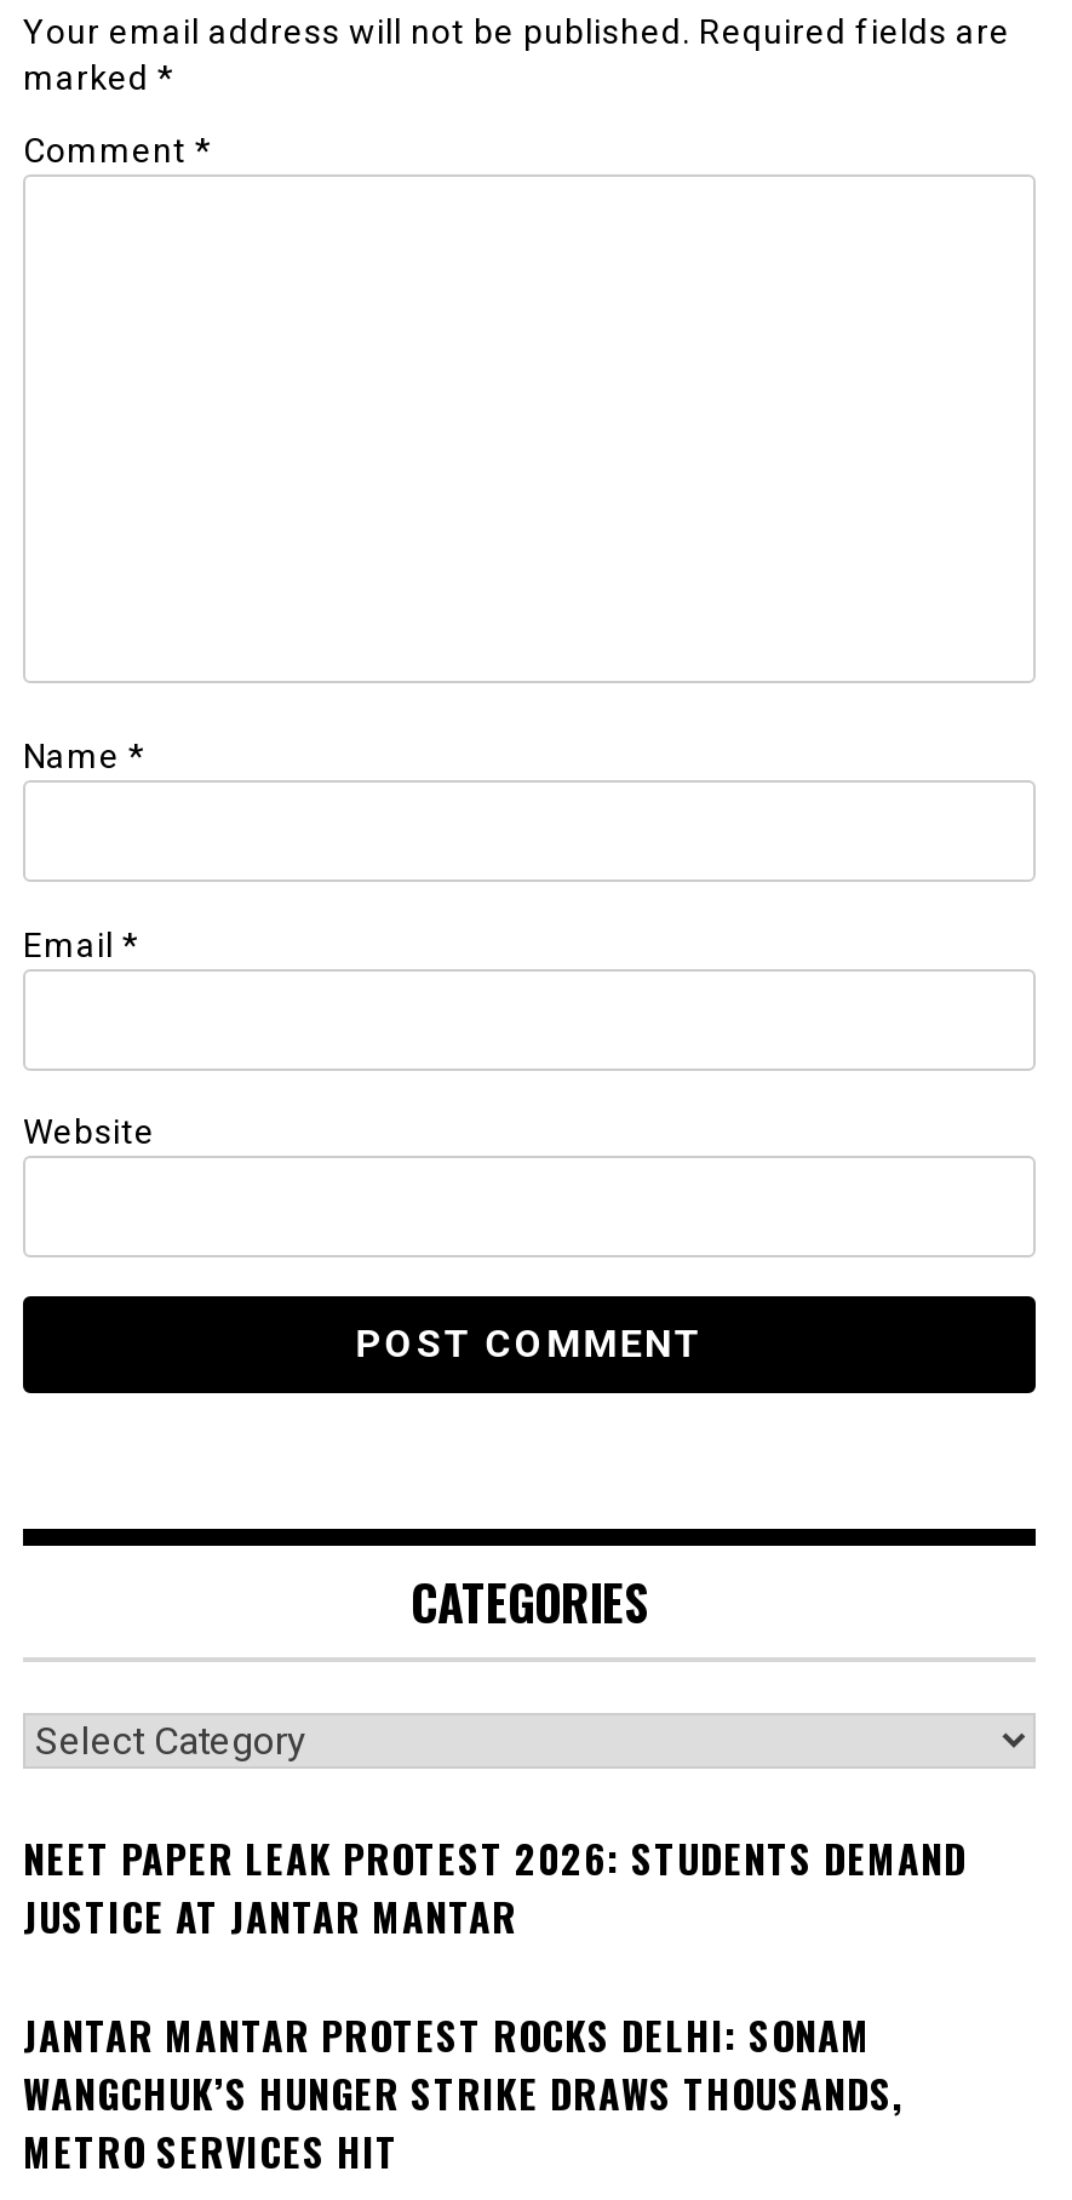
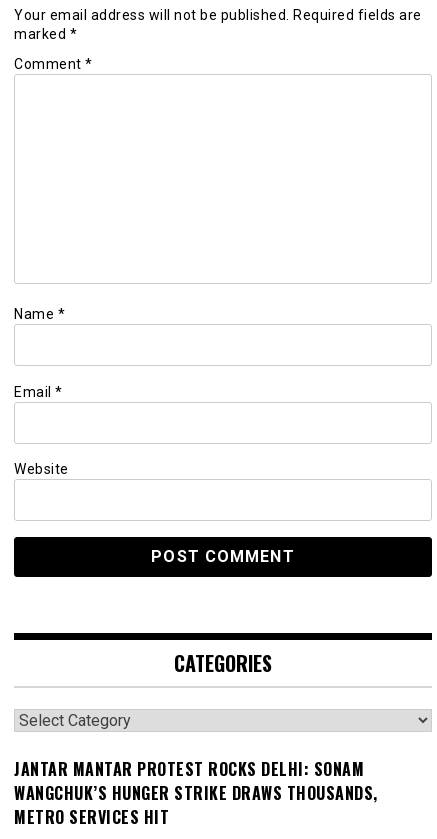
[23,1830,967,1946] NEET PAPER LEAK PROTEST 2026: STUDENTS DEMAND | JUSTICE AT JANTAR MANTAR -> none

